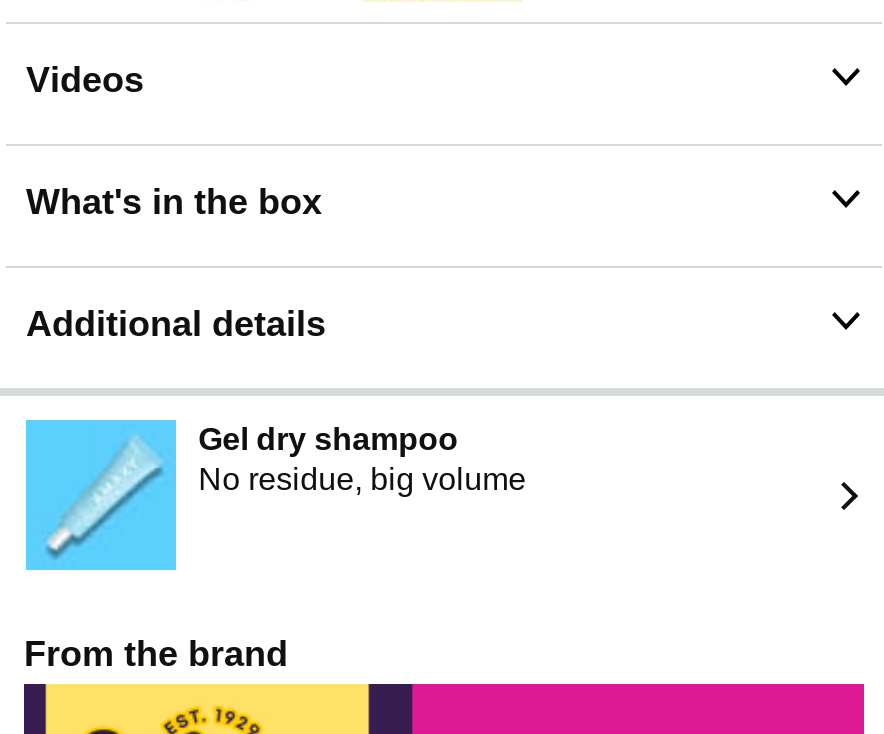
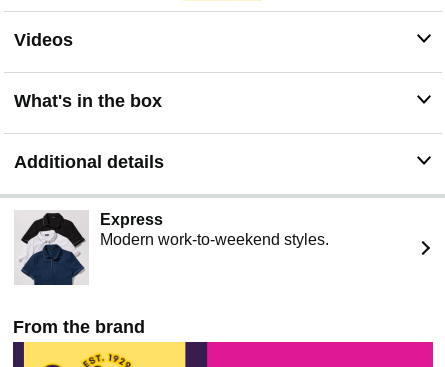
[24,418,526,572] [image] | Gel dry shampoo | No residue, big volume -> [14,210,329,286] [image] | Express | Modern work-to-weekend styles.

